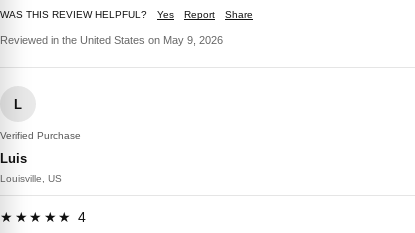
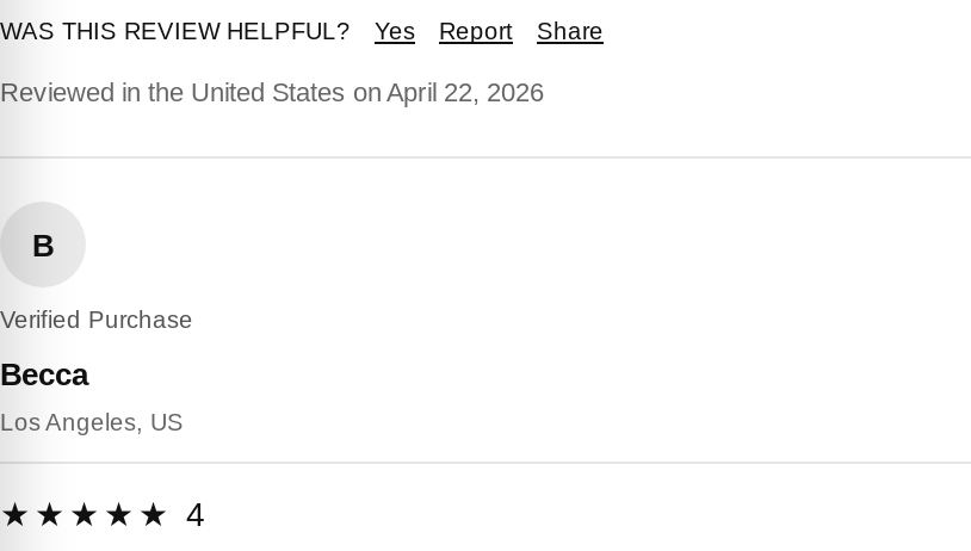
[0,34,223,46] Reviewed in the United States on May 9, 2026 -> [0,78,544,106] Reviewed in the United States on April 22, 2026
[14,96,22,111] L -> [32,227,54,262] B
[0,151,27,166] Luis -> [0,357,88,392] Becca
[0,173,62,184] Louisville, US -> [0,409,184,435] Los Angeles, US

